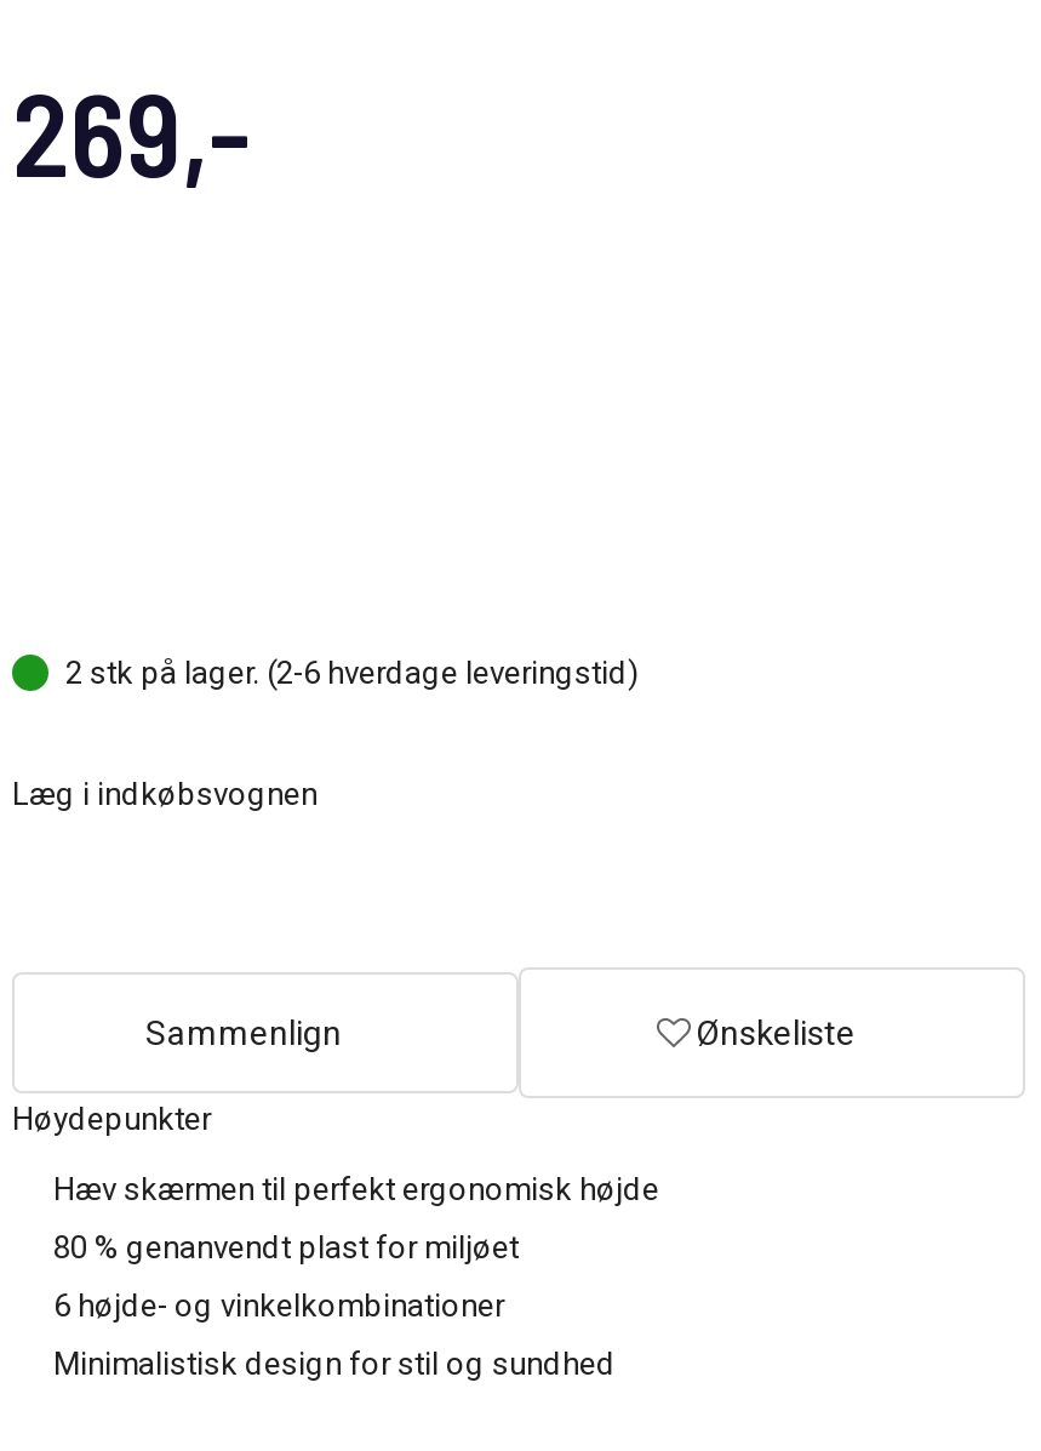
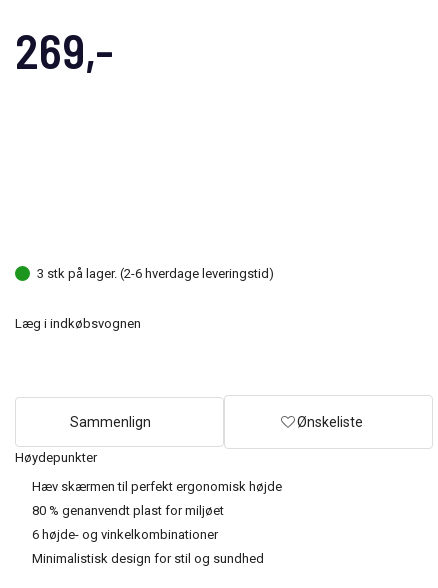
[65,654,640,691] 2 stk på lager. (2-6 hverdage leveringstid) -> [37,266,274,281] 3 stk på lager. (2-6 hverdage leveringstid)

